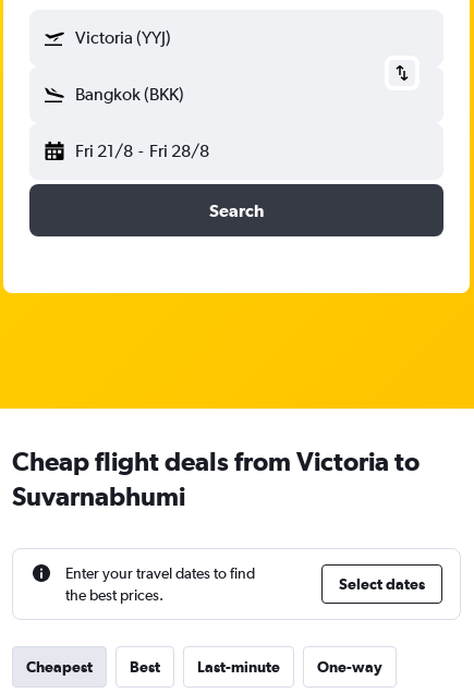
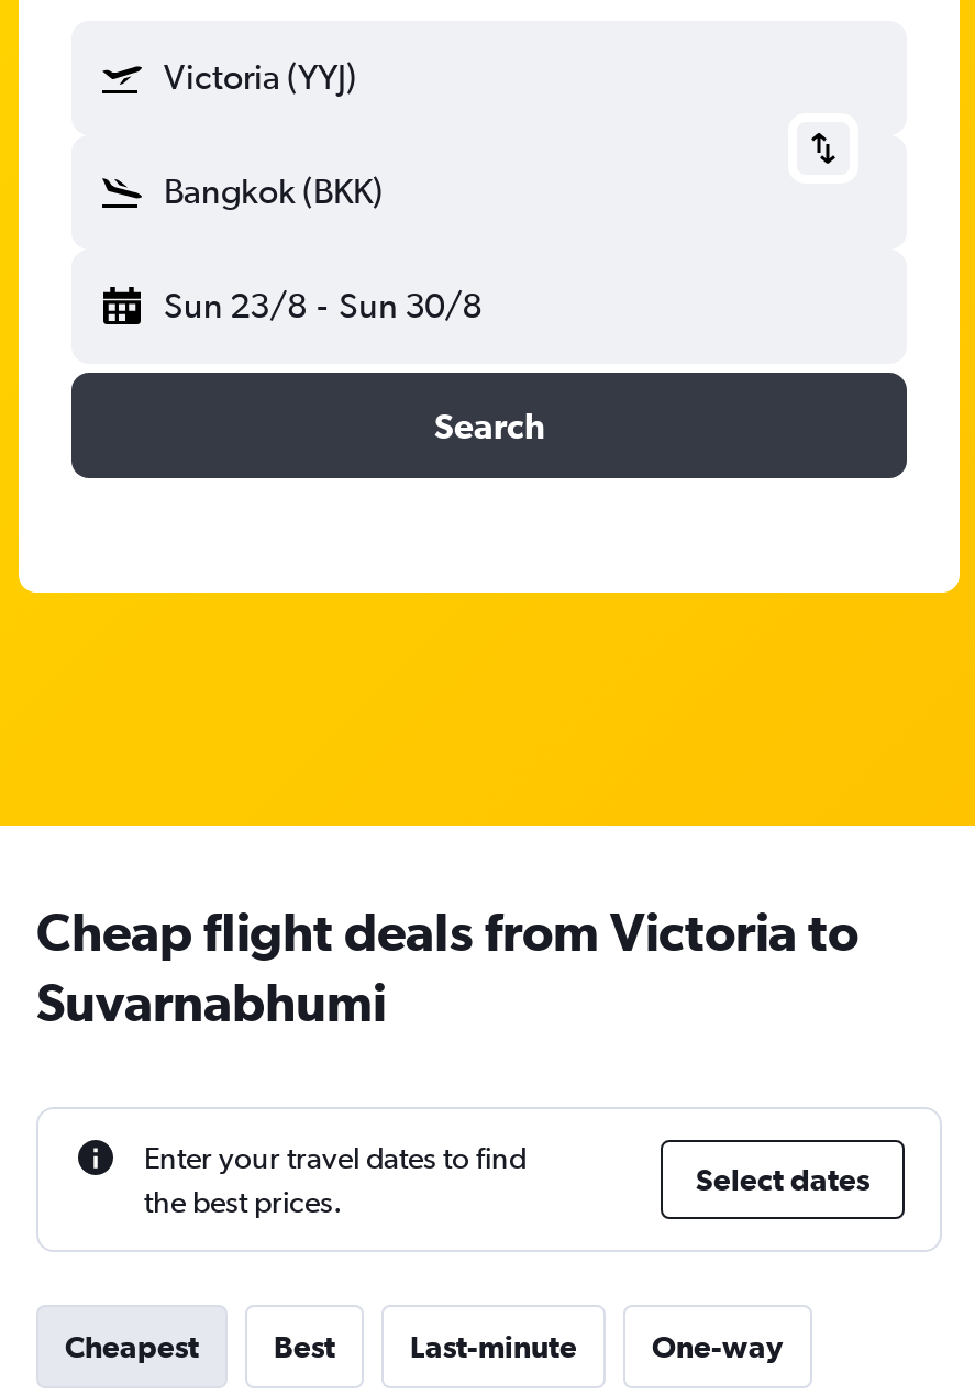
[75,141,209,161] Fri 21/8 - Fri 28/8 -> [164,285,482,326] Sun 23/8 - Sun 30/8

